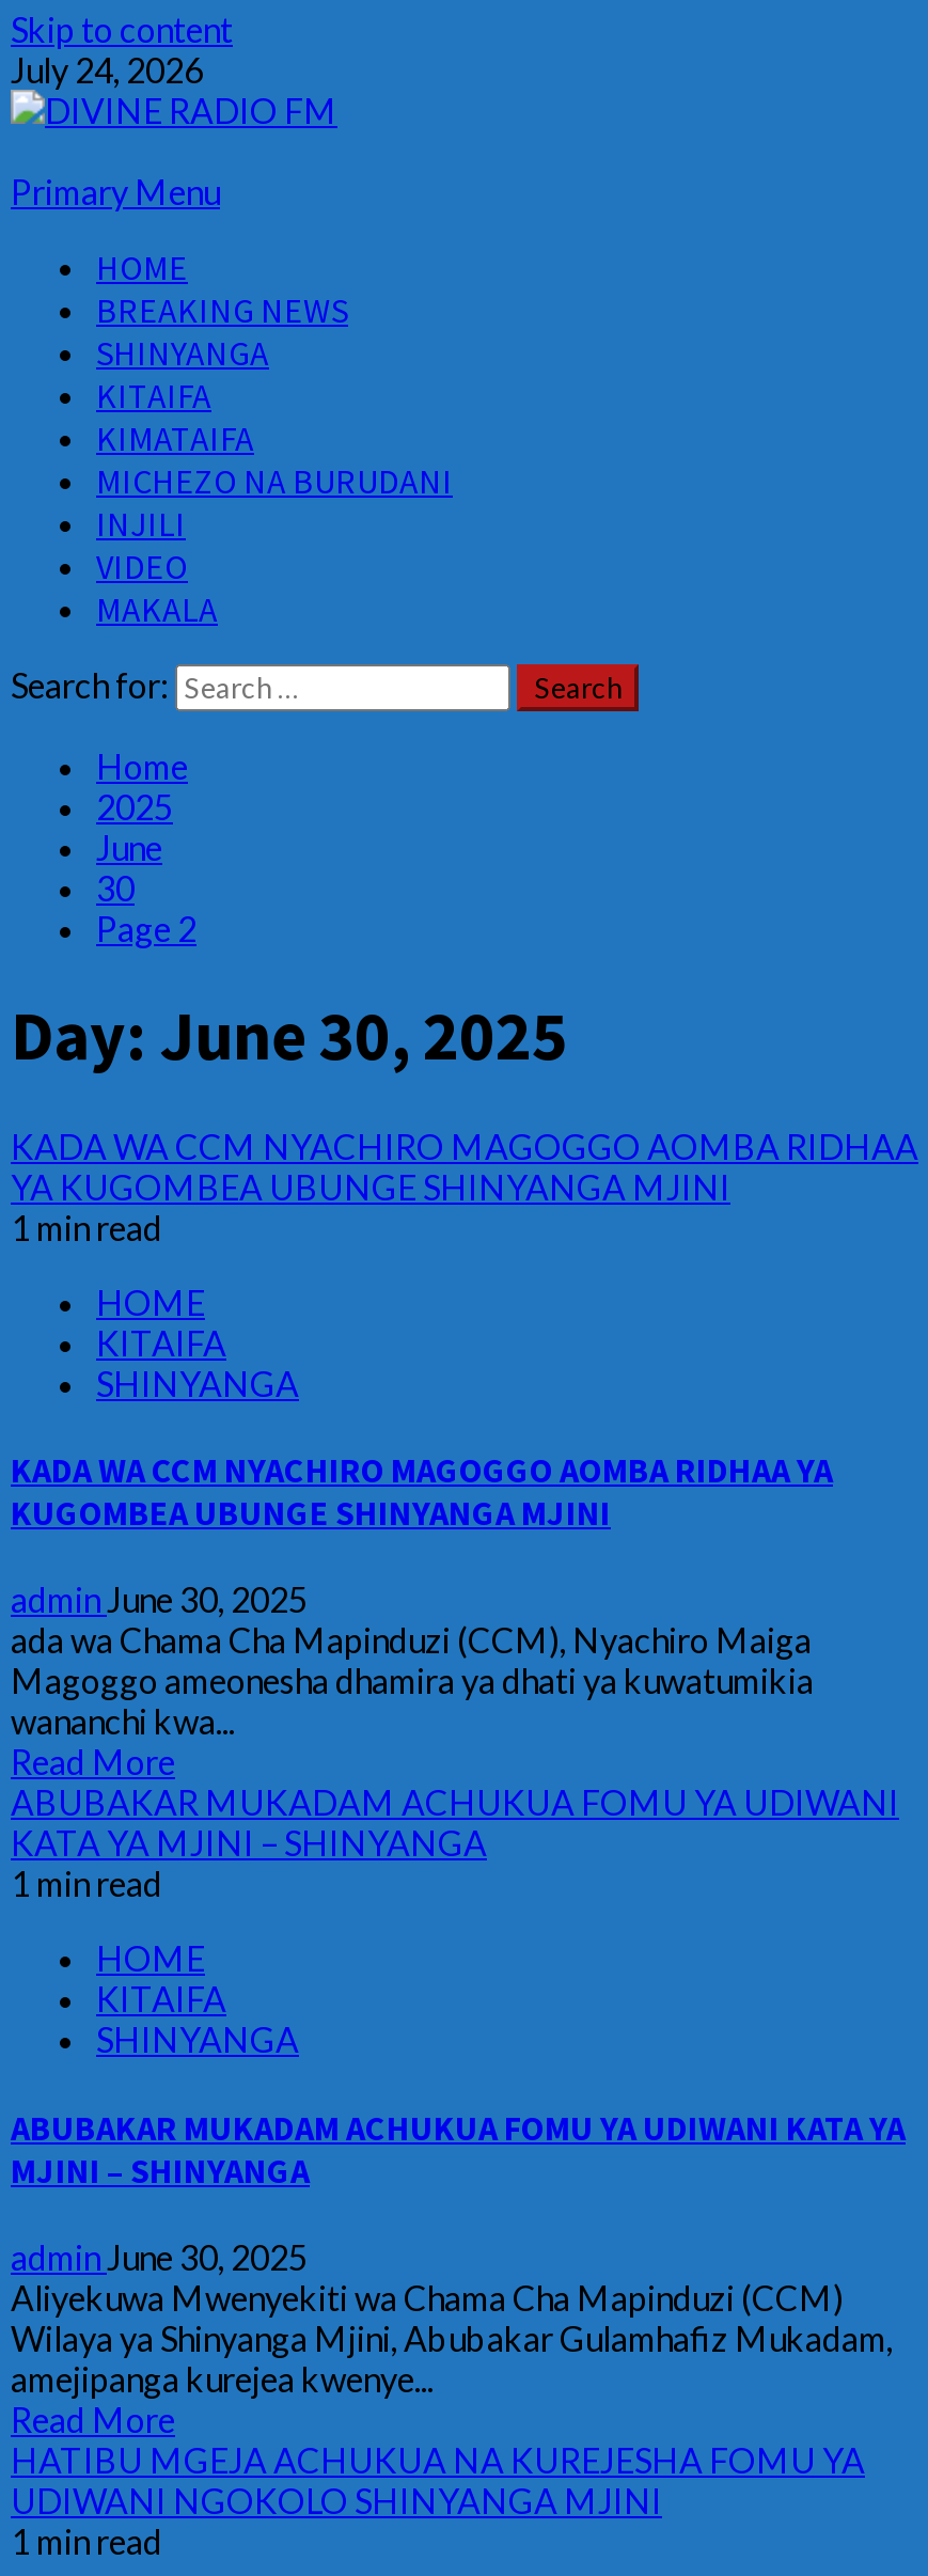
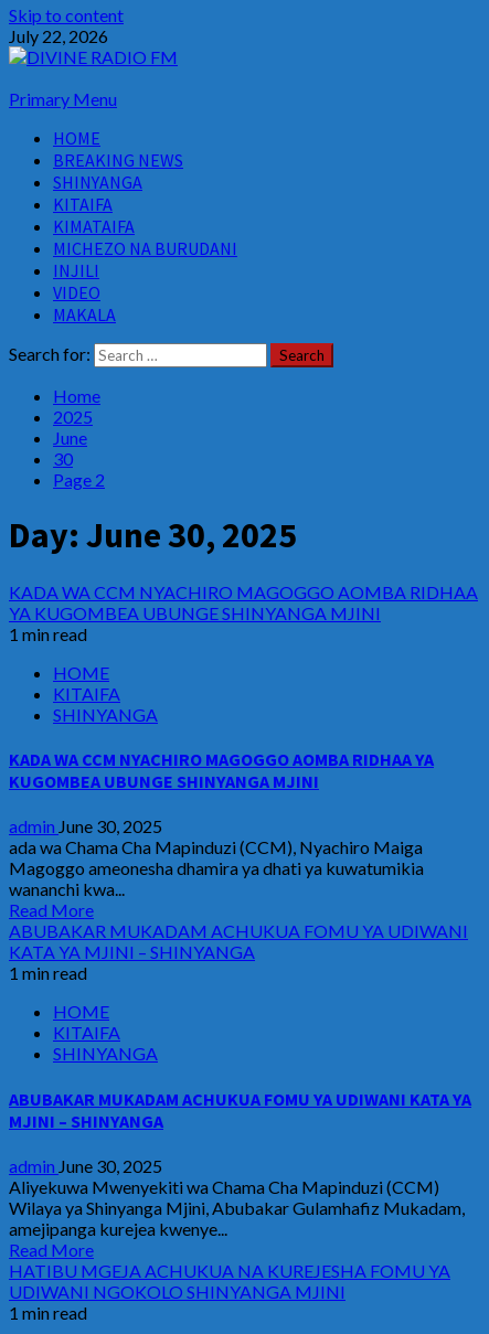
[11,49,203,90] July 24, 2026 -> [9,25,108,46] July 22, 2026

